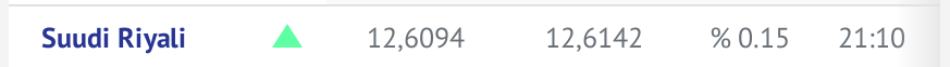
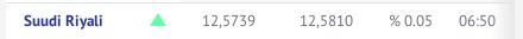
[367,19,465,56] 12,6094 -> [201,11,255,31] 12,5739
[545,19,643,56] 12,6142 -> [299,11,352,31] 12,5810
[710,19,790,56] % 0.15 -> [389,11,433,31] % 0.05
[838,19,905,56] 21:10 -> [459,11,496,31] 06:50

